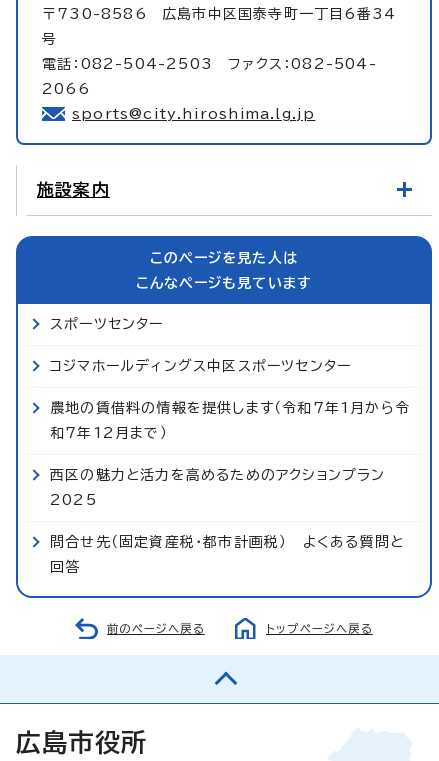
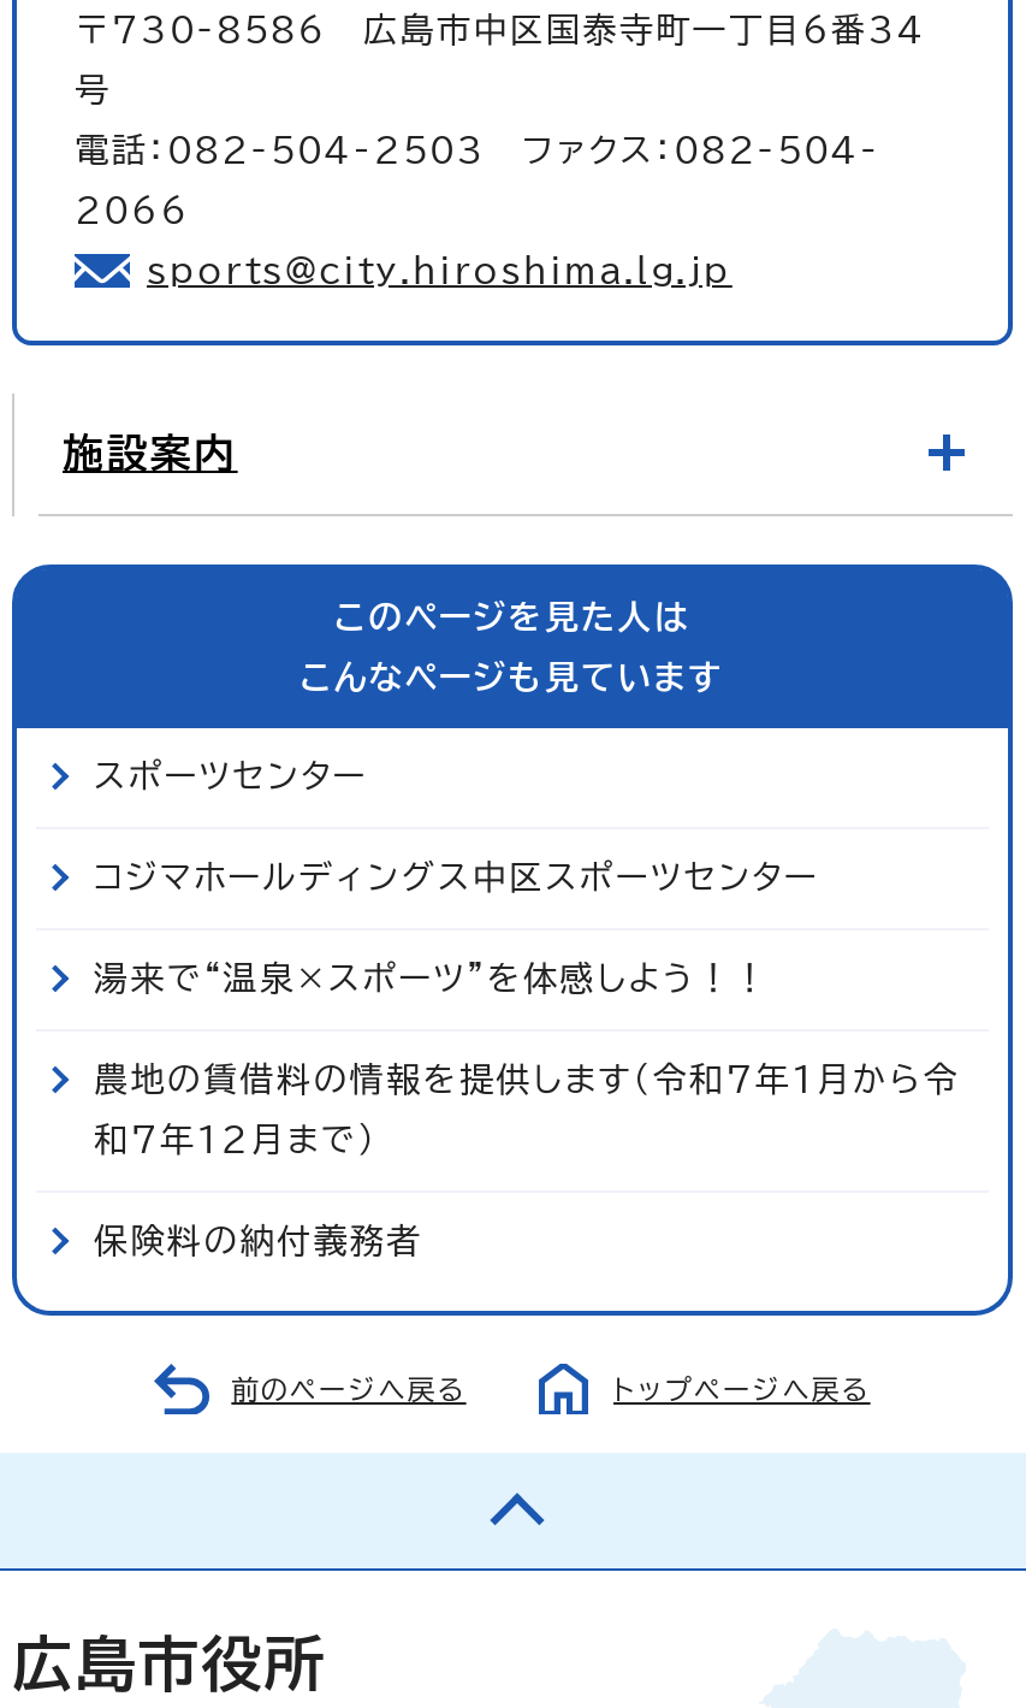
none -> [94,961,770,994] 湯来で“温泉×スポーツ”を体感しよう！！
moved [50,400,410,439] -> [94,1062,960,1156]: 農地の賃借料の情報を提供します（令和7年1月から令 | 和7年12月まで）
[50,467,404,573] 西区の魅力と活力を高めるためのアクションプラン | 2025 | 問合せ先（固定資産税・都市計画税） よくある質問と | 回答 -> [94,1223,423,1257] 保険料の納付義務者

